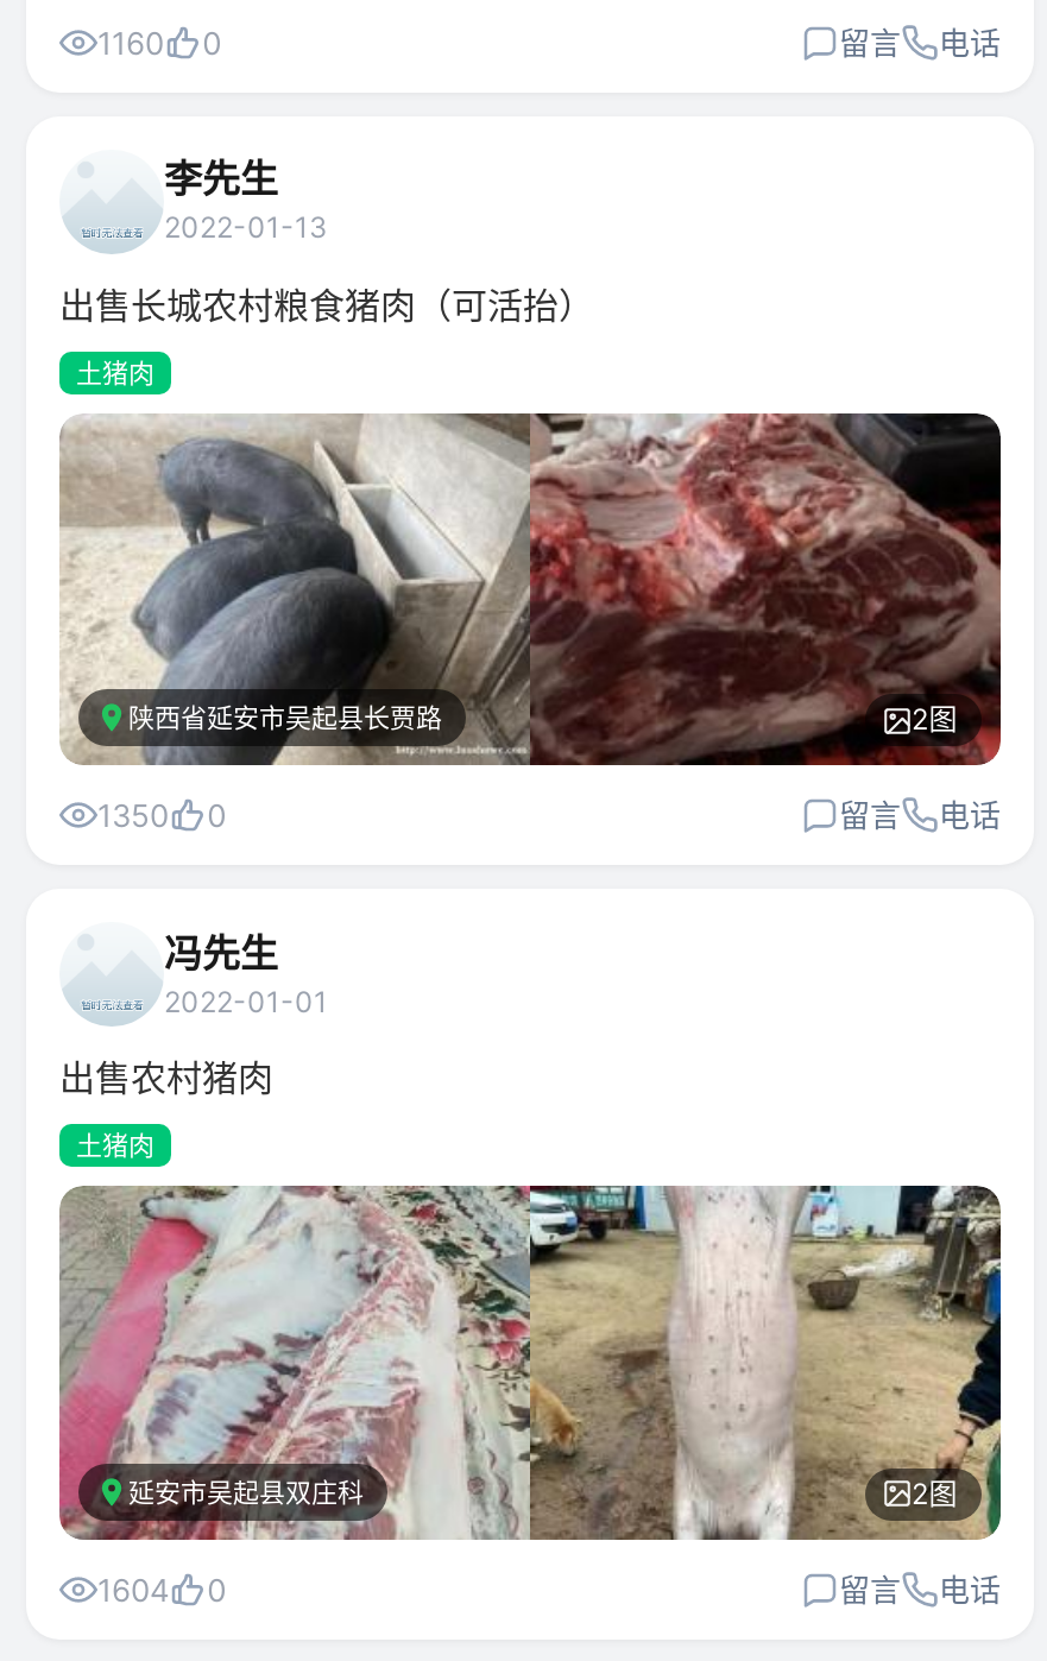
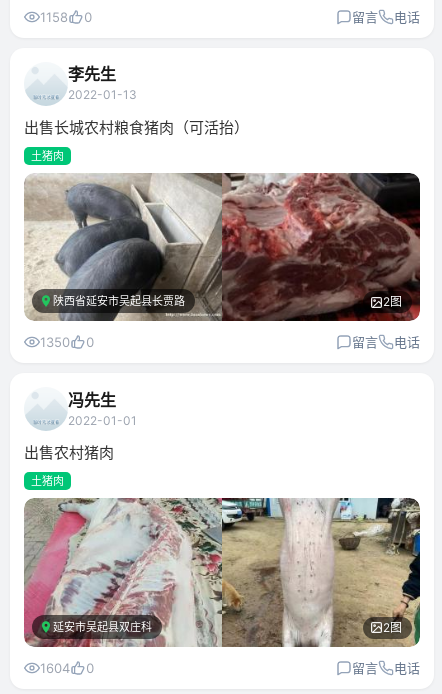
[97,23,221,61] 1160 0 -> [40,9,92,25] 1158 0

